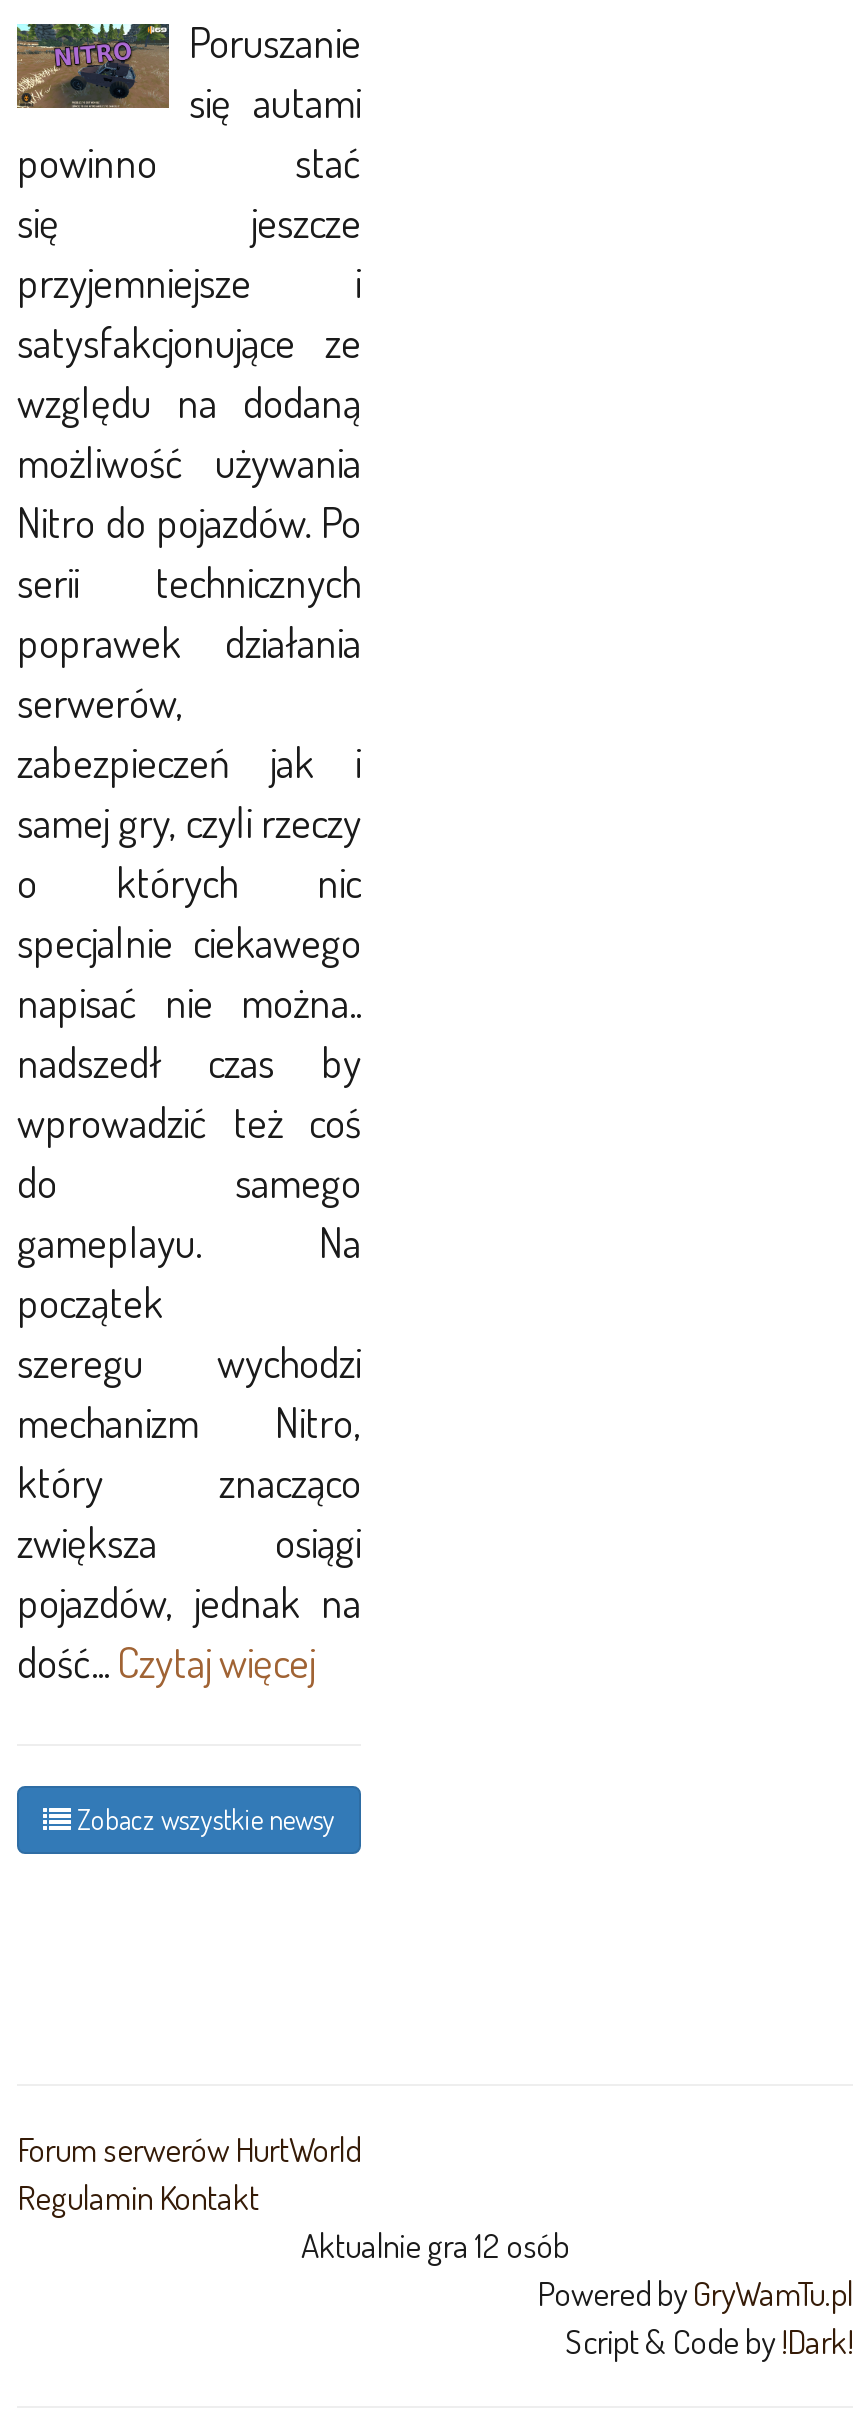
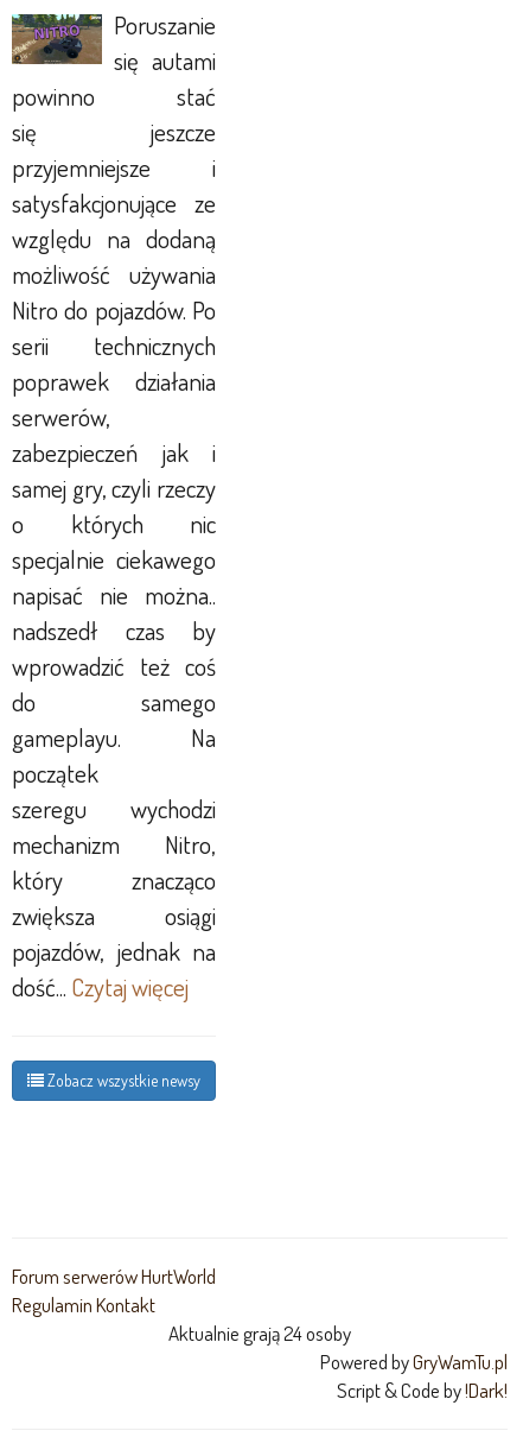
[301,2224,569,2266] Aktualnie gra 12 osób -> [168,1320,351,1345] Aktualnie grają 24 osoby

